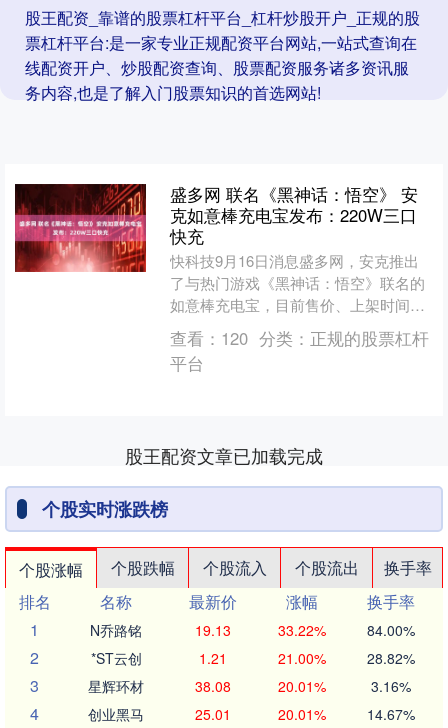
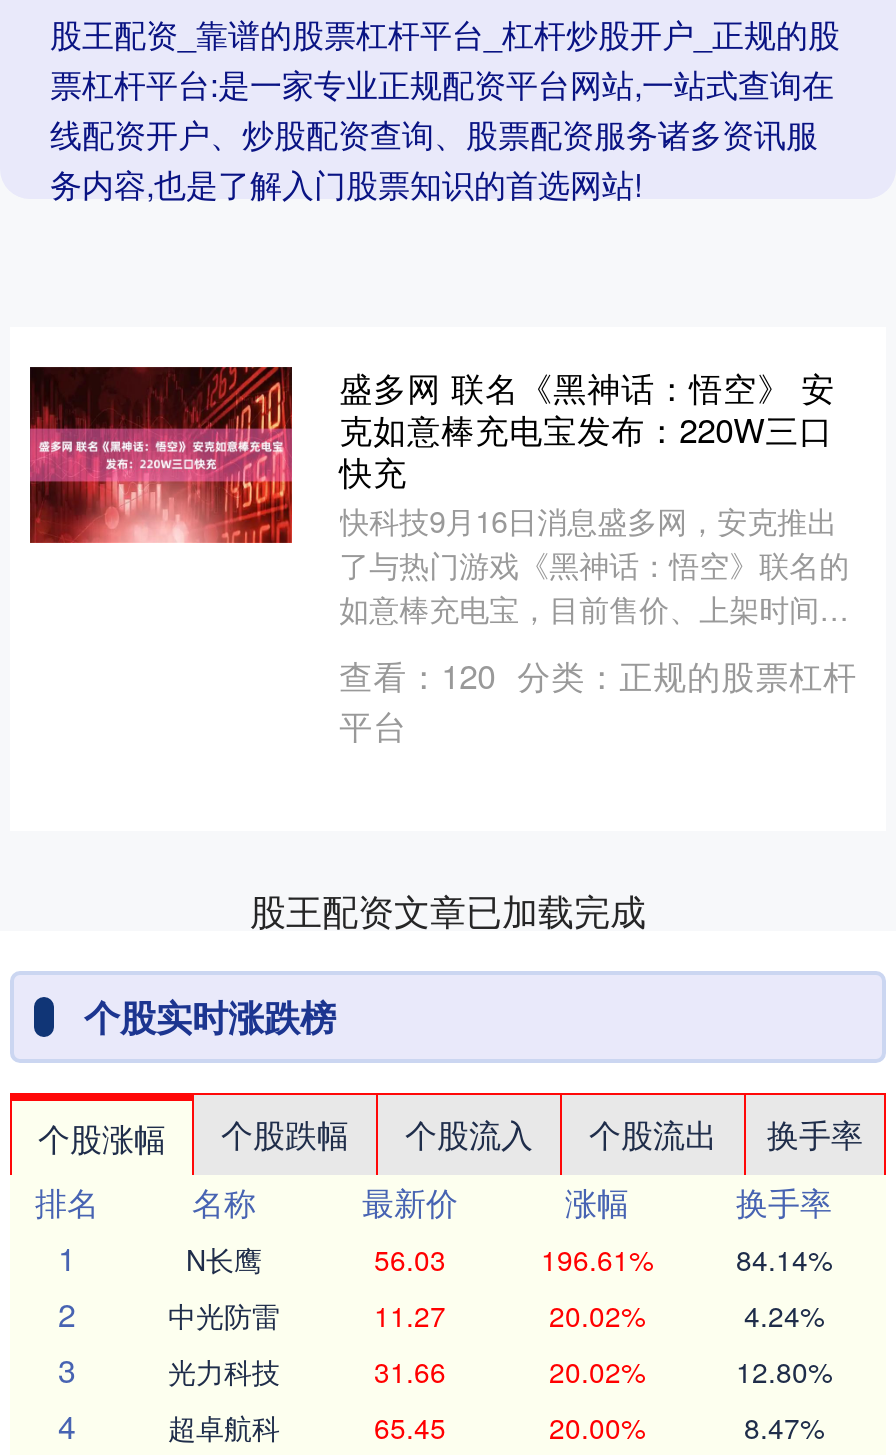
[90,620,414,640] N乔路铭 | 19.13 | 33.22% | 84.00% -> [186,1239,832,1279] N长鹰 | 56.03 | 196.61% | 84.14%
[90,648,414,668] *ST云创 | 1.21 | 21.00% | 28.82% -> [168,1295,824,1335] 中光防雷 | 11.27 | 20.02% | 4.24%
[88,676,410,696] 星辉环材 | 38.08 | 20.01% | 3.16% -> [168,1351,832,1391] 光力科技 | 31.66 | 20.02% | 12.80%
[88,704,414,724] 创业黑马 | 25.01 | 20.01% | 14.67% -> [168,1407,824,1447] 超卓航科 | 65.45 | 20.00% | 8.47%

